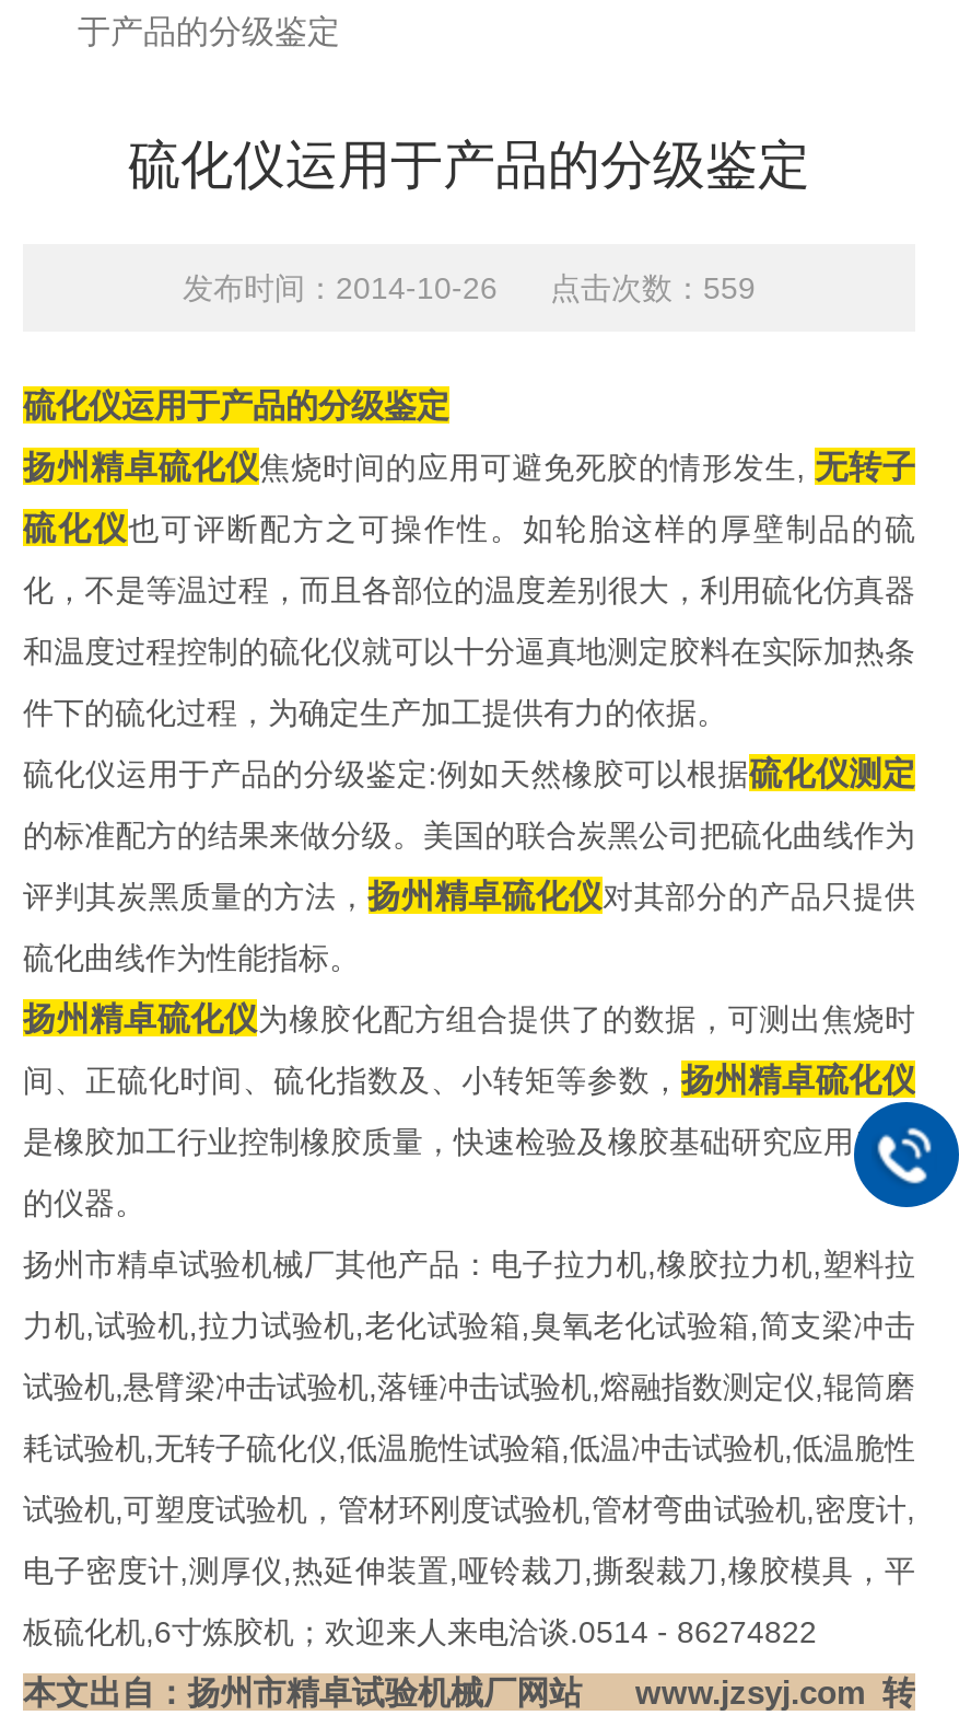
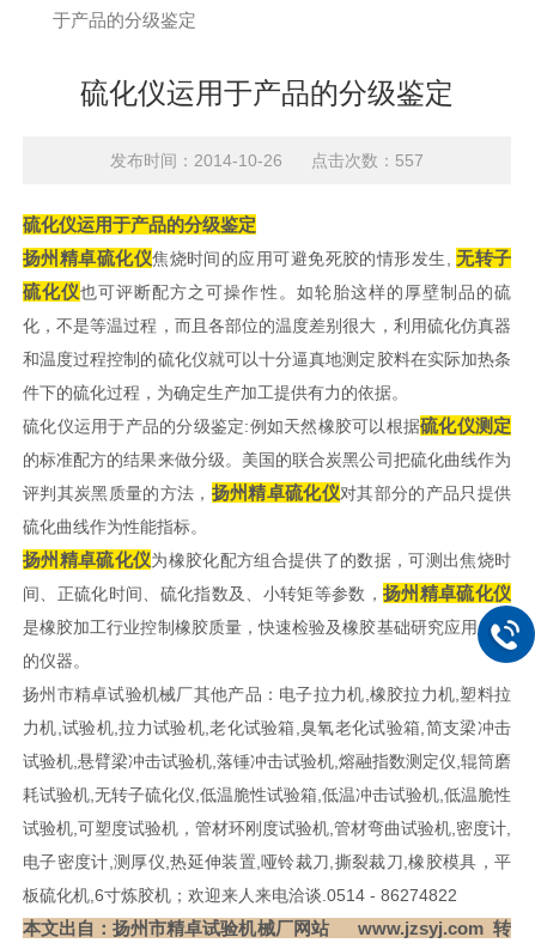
[183,270,756,305] 发布时间：2014-10-26 点击次数：559 -> [110,151,424,170] 发布时间：2014-10-26 点击次数：557

